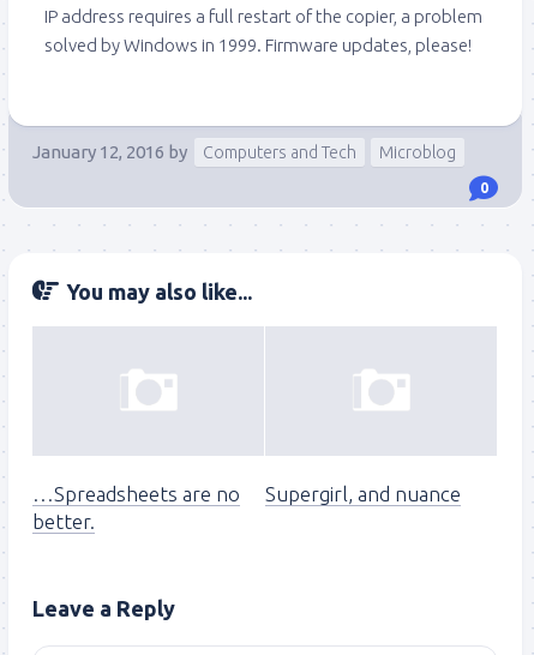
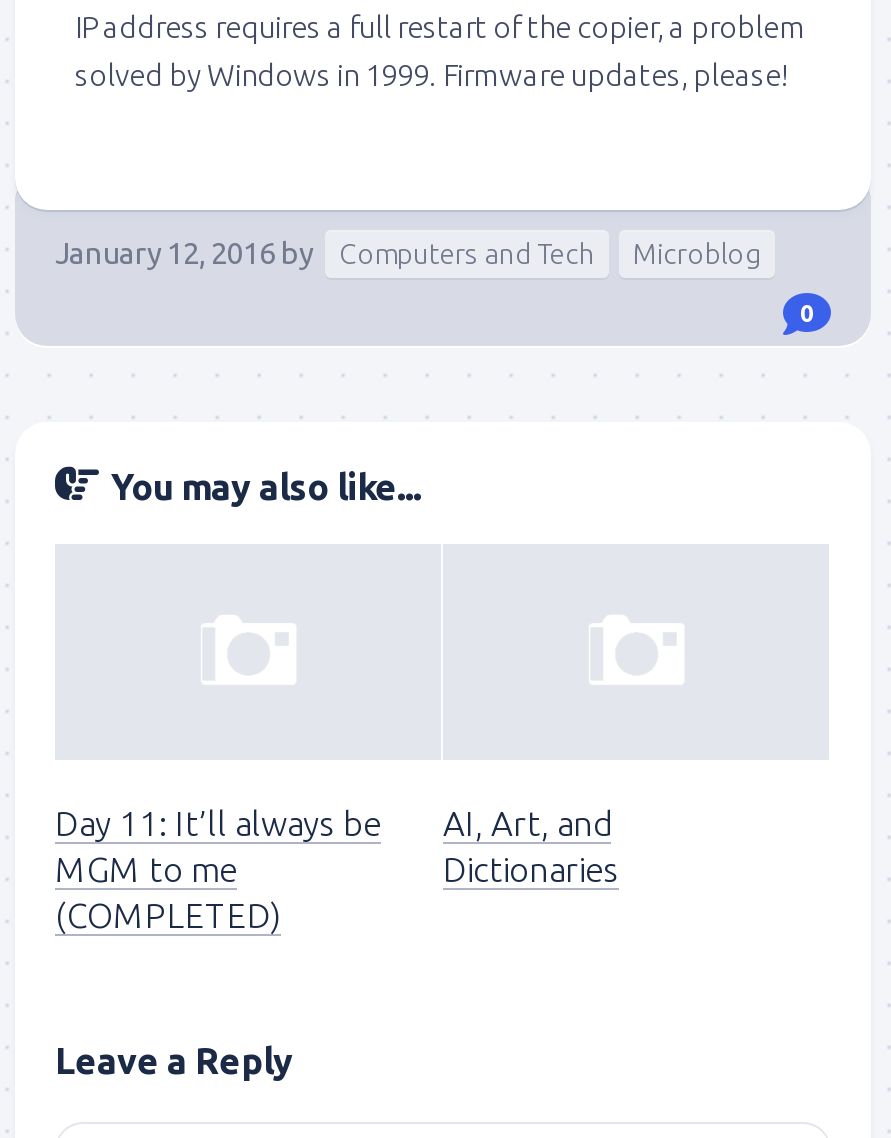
[32,483,240,533] …Spreadsheets are no | better. -> [55,805,381,935] Day 11: It’ll always be | MGM to me | (COMPLETED)
[265,483,461,506] Supergirl, and nuance -> [443,805,619,889] AI, Art, and | Dictionaries

